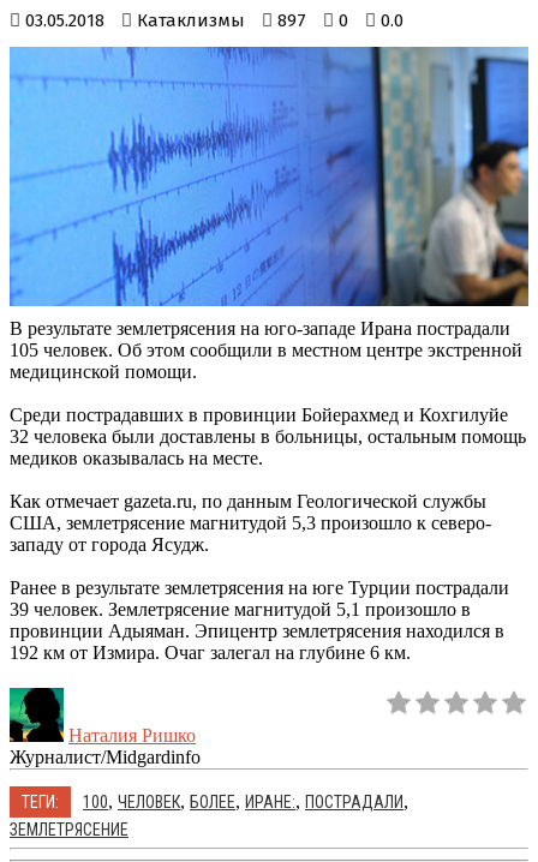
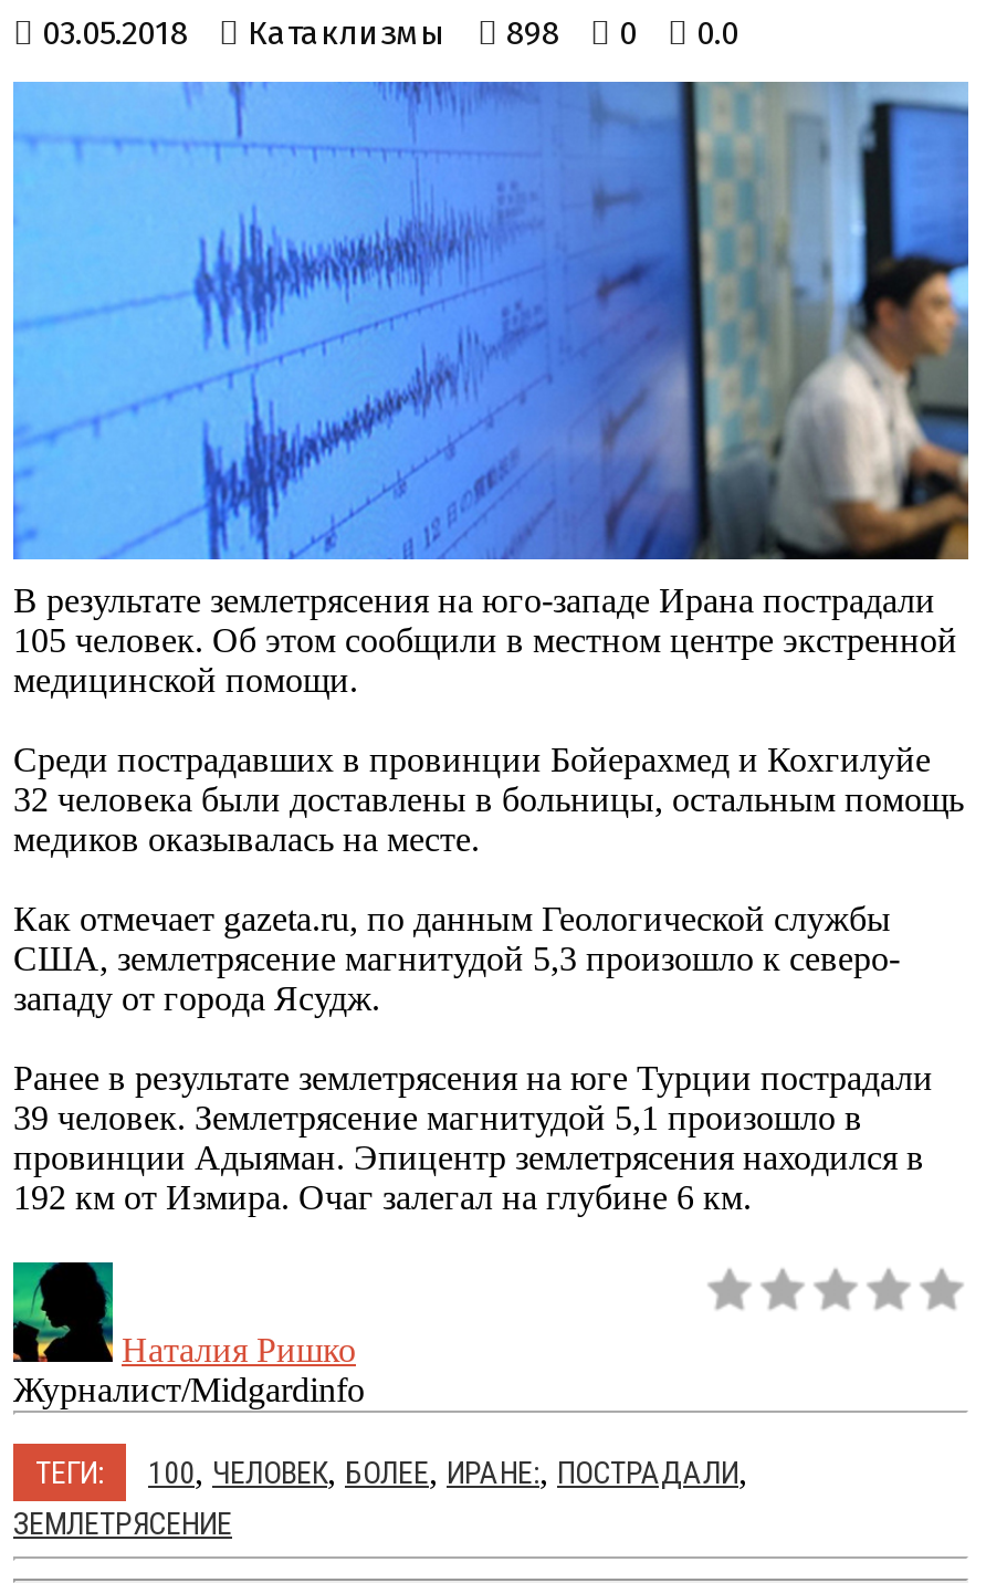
[25,9,403,31] 03.05.2018 Катаклизмы 897 0 0.0 -> [42,13,738,53] 03.05.2018 Катаклизмы 898 0 0.0

